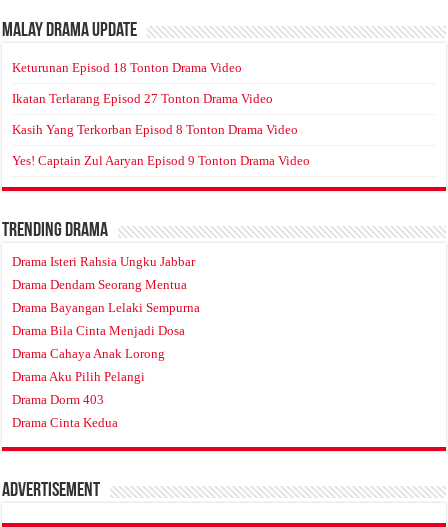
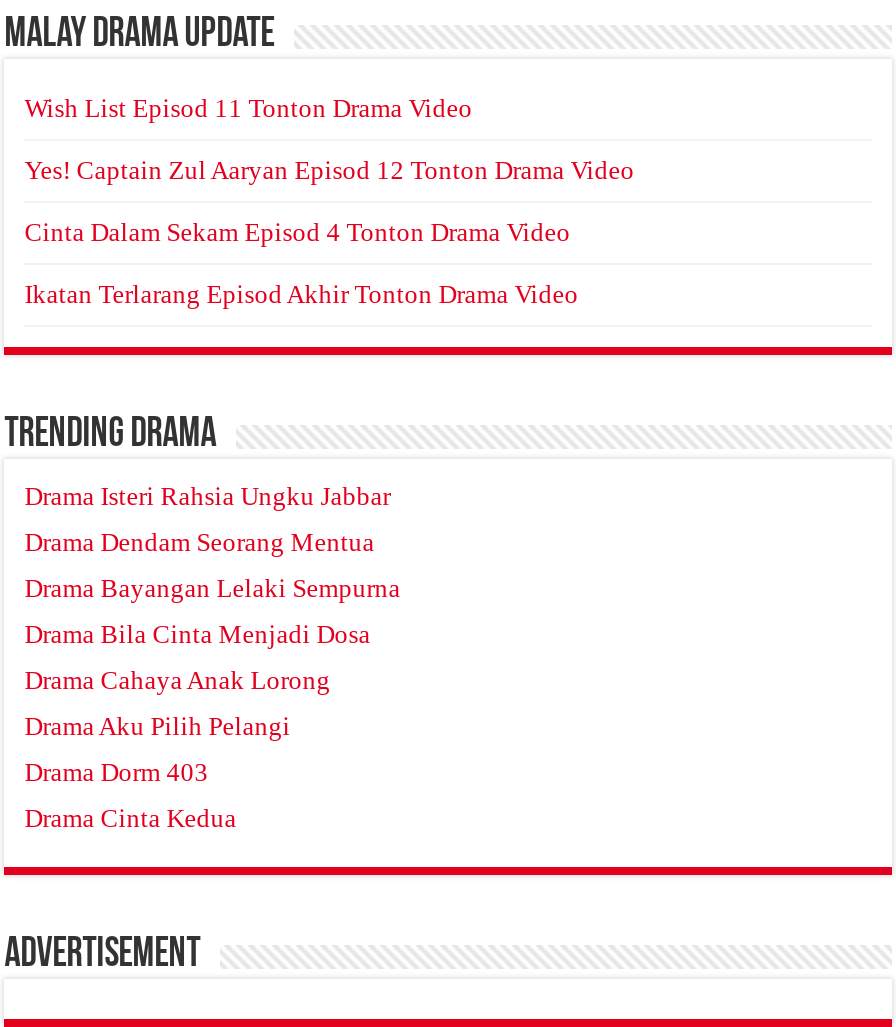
[12,60,242,75] Keturunan Episod 18 Tonton Drama Video -> [24,94,472,124] Wish List Episod 11 Tonton Drama Video
[12,91,273,106] Ikatan Terlarang Episod 27 Tonton Drama Video -> [24,156,634,186] Yes! Captain Zul Aaryan Episod 12 Tonton Drama Video
[12,122,298,137] Kasih Yang Terkorban Episod 8 Tonton Drama Video -> [24,218,570,248] Cinta Dalam Sekam Episod 4 Tonton Drama Video
[12,153,310,168] Yes! Captain Zul Aaryan Episod 9 Tonton Drama Video -> [24,280,578,310] Ikatan Terlarang Episod Akhir Tonton Drama Video

